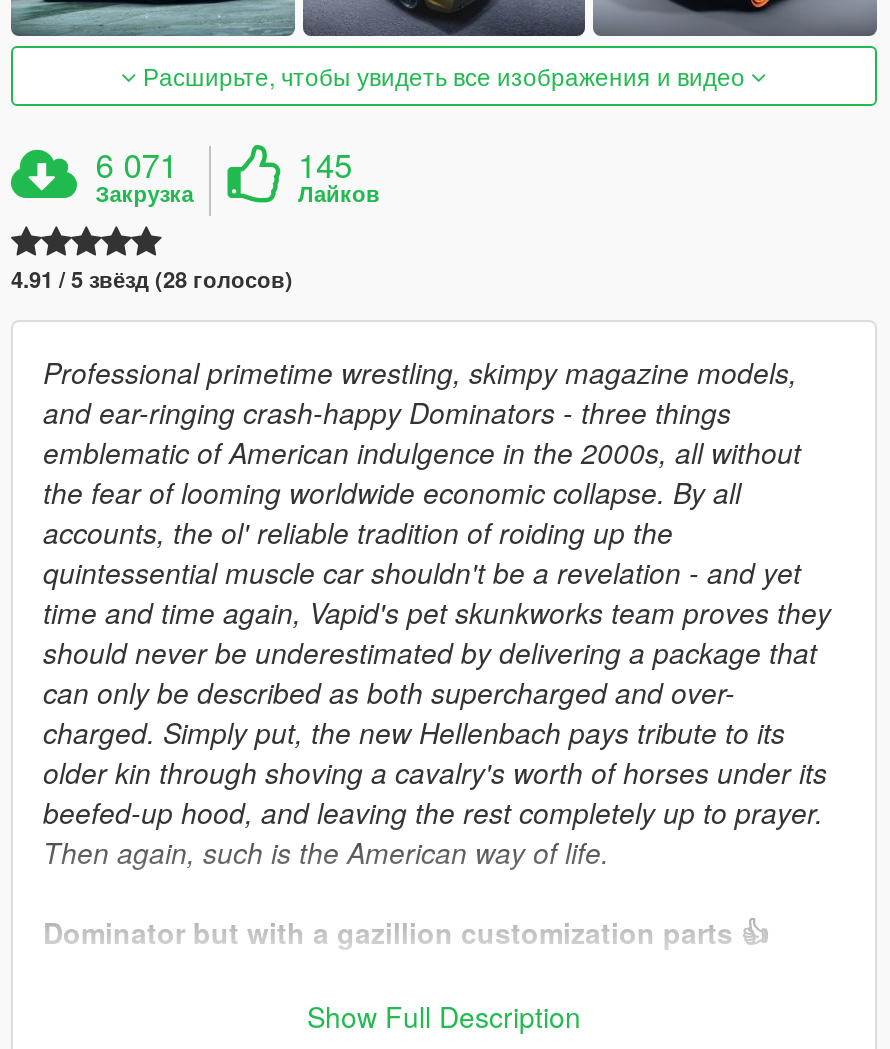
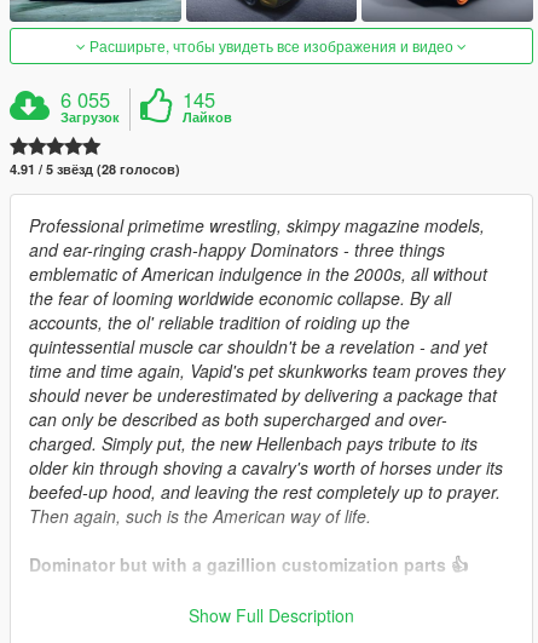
[95,140,193,208] 6 071 | Закрузка -> [61,85,120,126] 6 055 | Загрузок

